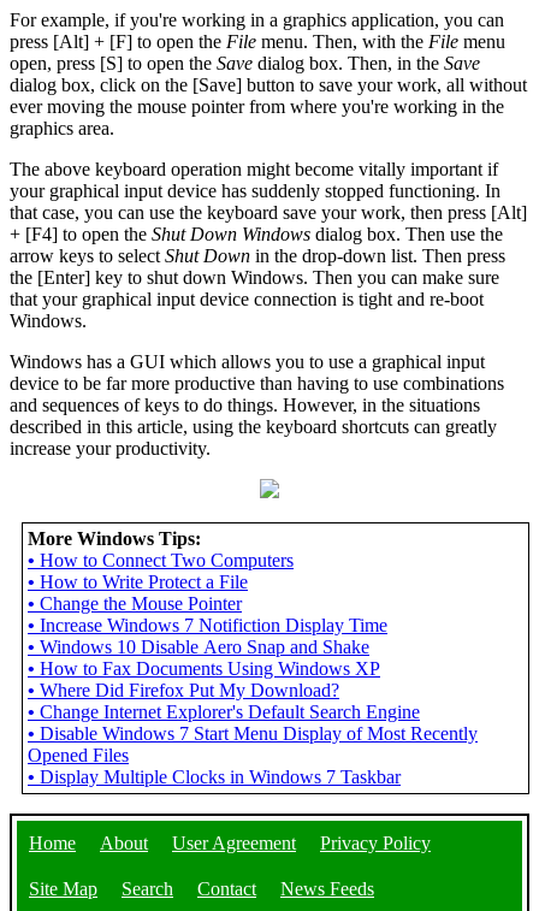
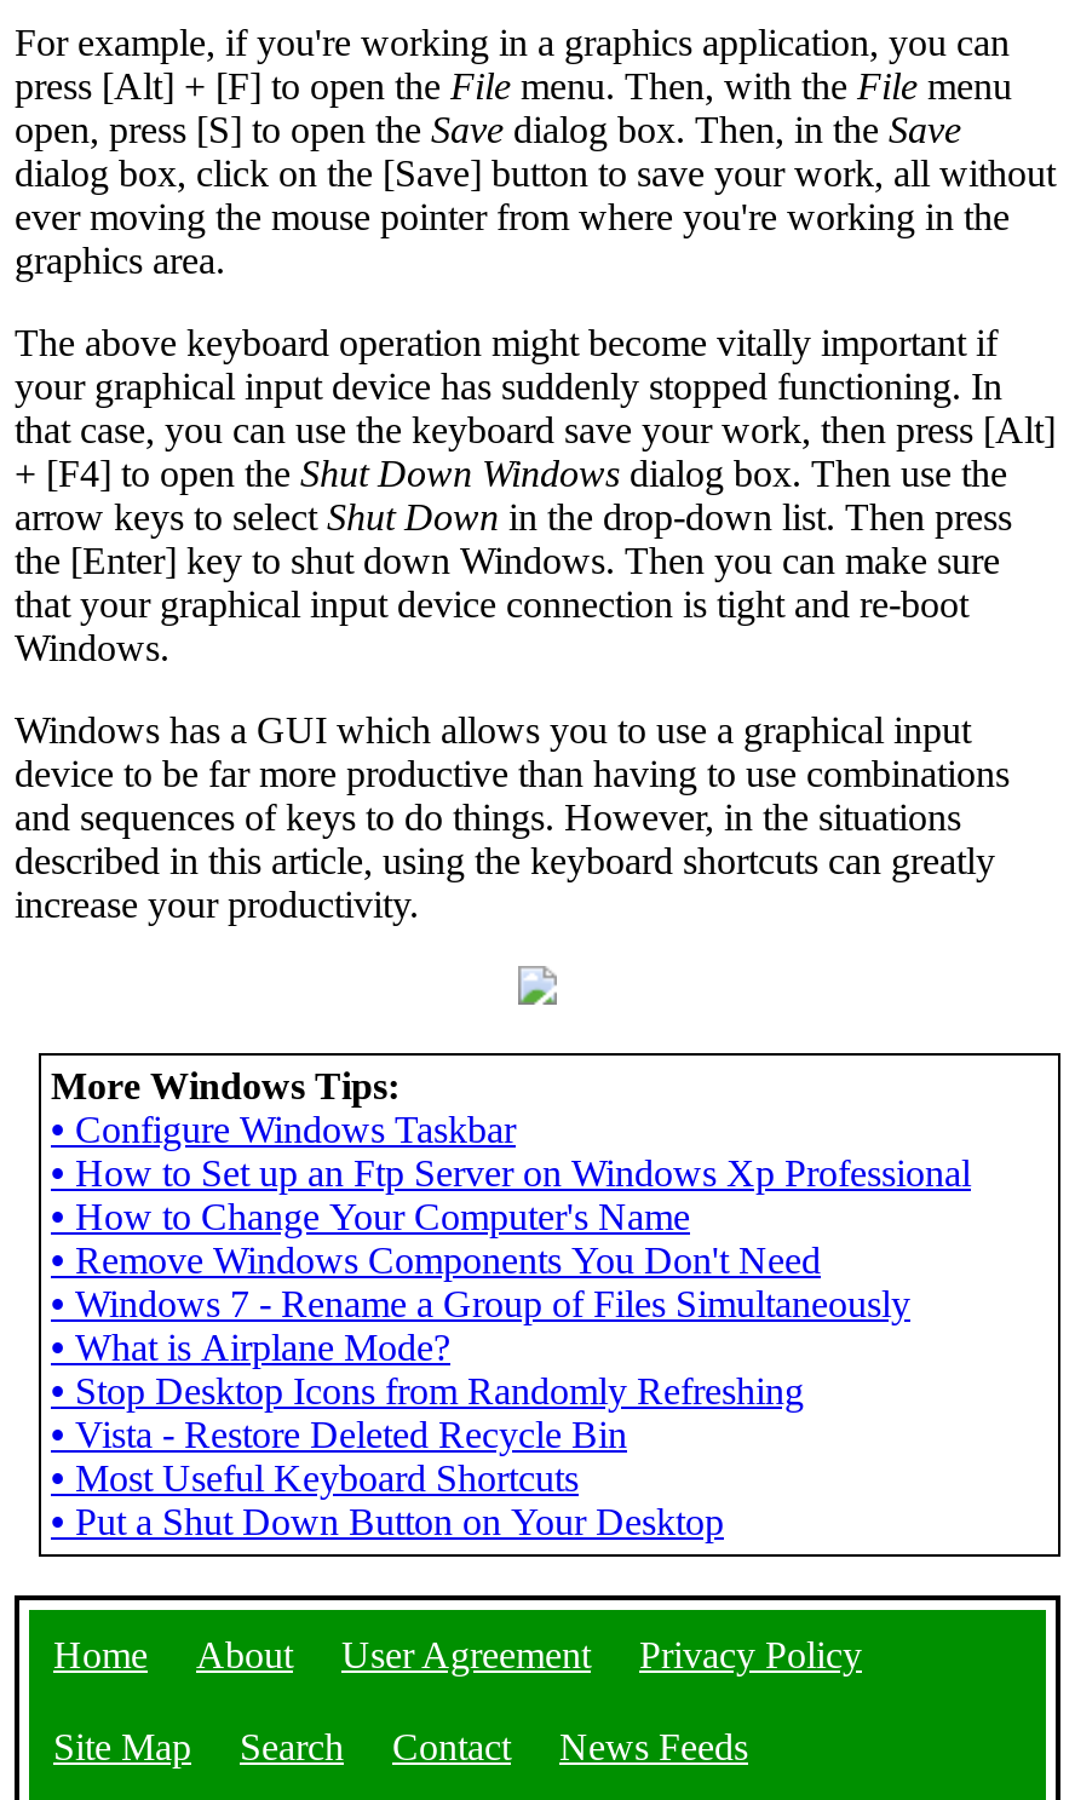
[28,550,478,787] • How to Connect Two Computers | • How to Write Protect a File | • Change the Mouse Pointer | • Increase Windows 7 Notifiction Display Time | • Windows 10 Disable Aero Snap and Shake | • How to Fax Documents Using Windows XP | • Where Did Firefox Put My Download? | • Change Internet Explorer's Default Search Engine | • Disable Windows 7 Start Menu Display of Most Recently | Opened Files | • Display Multiple Clocks in Windows 7 Taskbar -> [51,1109,971,1543] • Configure Windows Taskbar | • How to Set up an Ftp Server on Windows Xp Professional | • How to Change Your Computer's Name | • Remove Windows Components You Don't Need | • Windows 7 - Rename a Group of Files Simultaneously | • What is Airplane Mode? | • Stop Desktop Icons from Randomly Refreshing | • Vista - Restore Deleted Recycle Bin | • Most Useful Keyboard Shortcuts | • Put a Shut Down Button on Your Desktop

